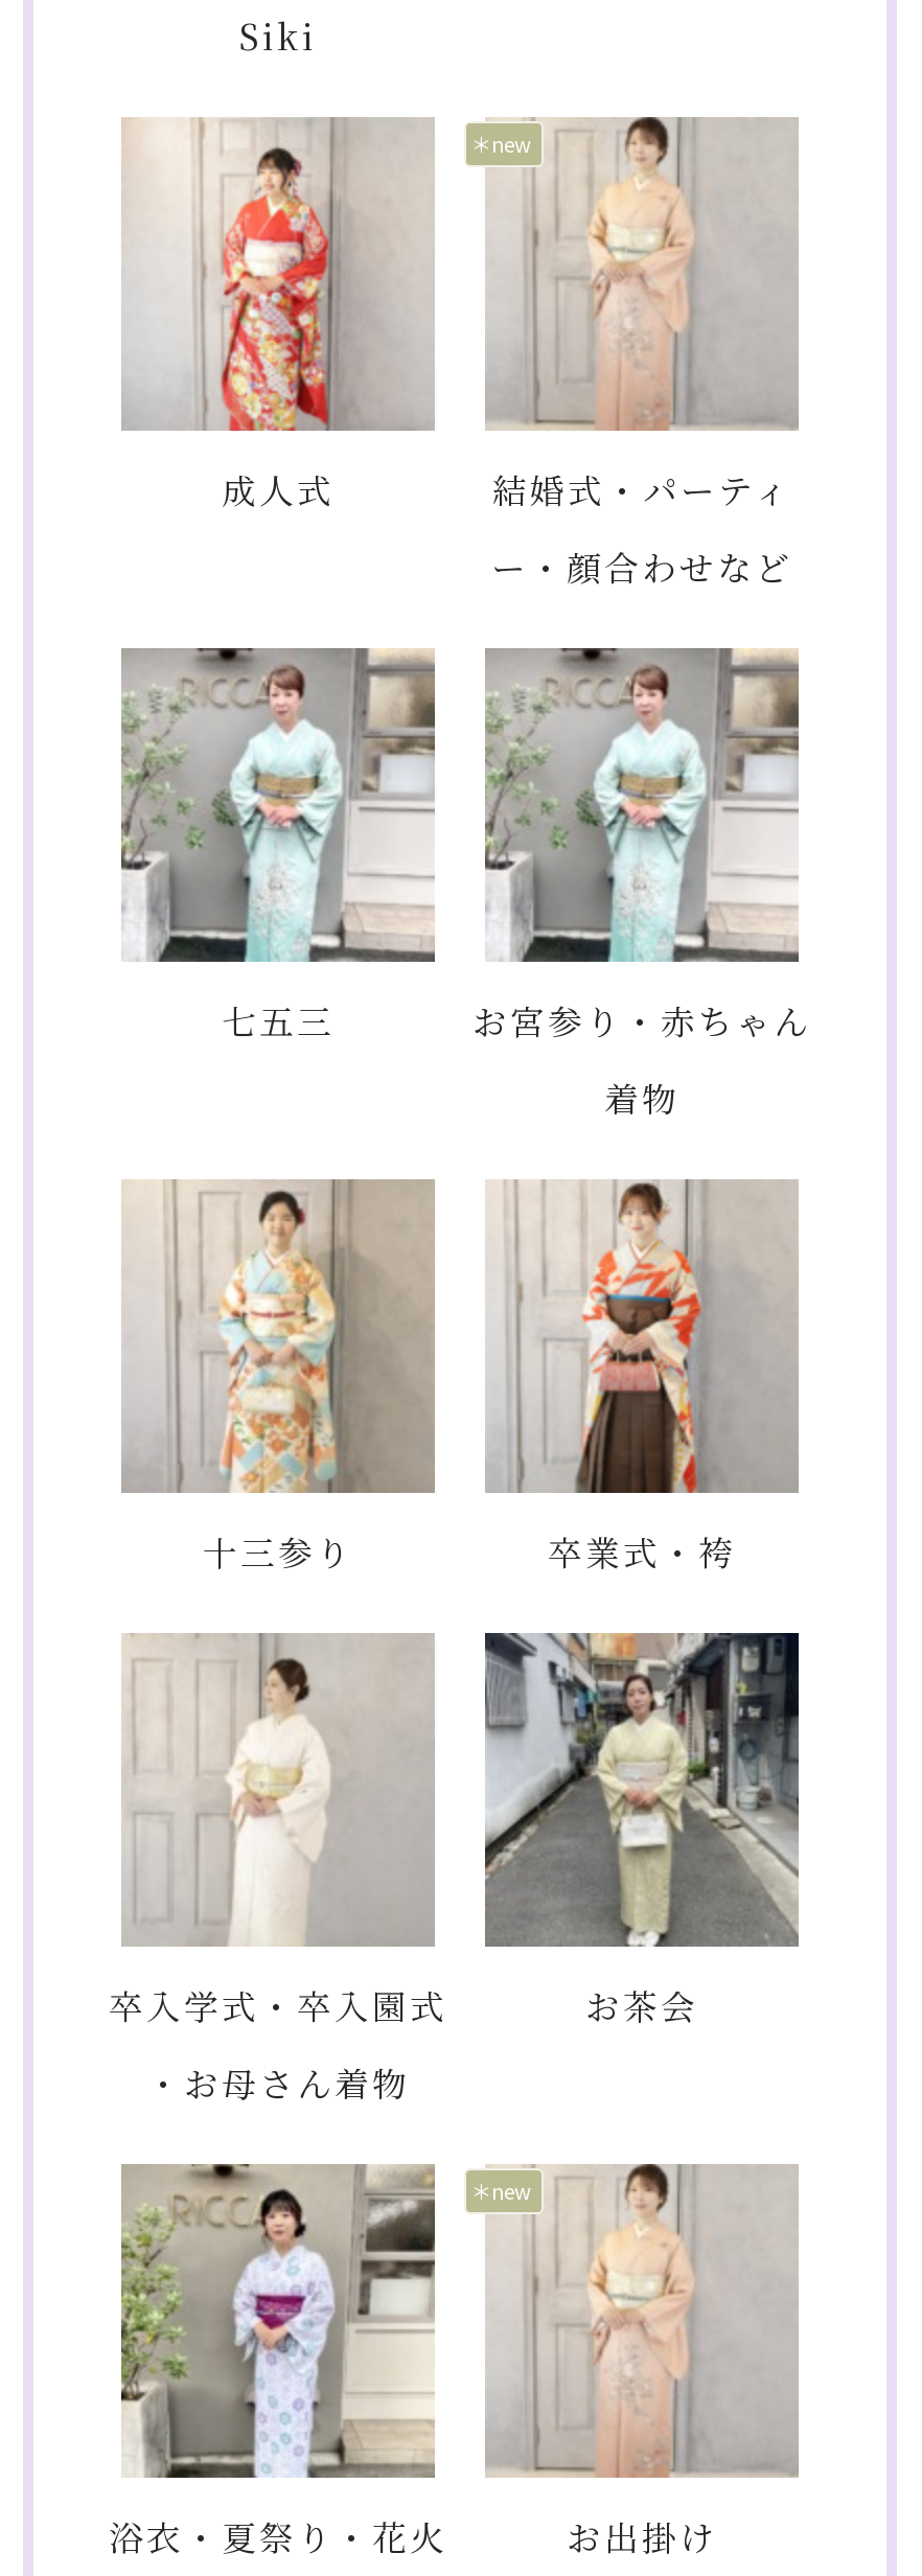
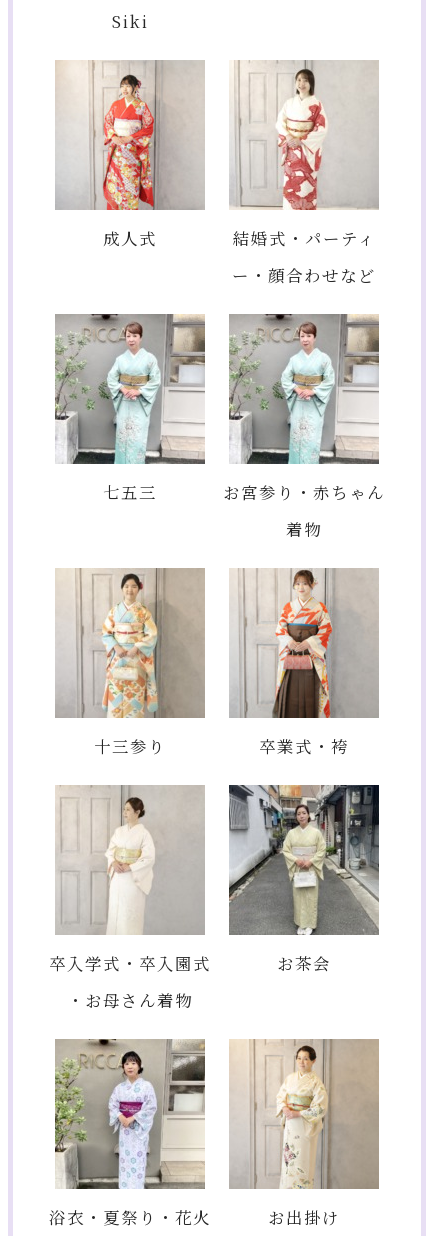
[470,128,531,159] ＊new -> none
[506,117,734,433] [image] -> [238,61,347,210] [image]
[470,2175,531,2206] ＊new -> none
[489,2164,799,2478] [image] -> [252,1040,378,1189] [image]

